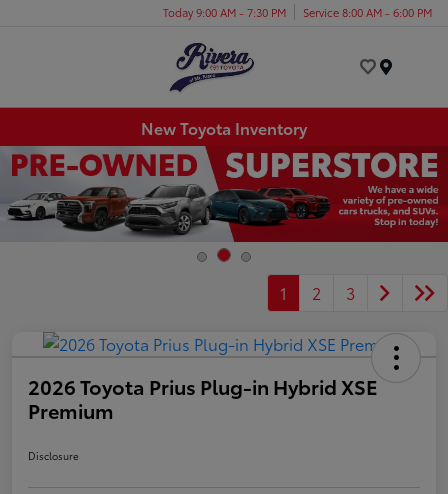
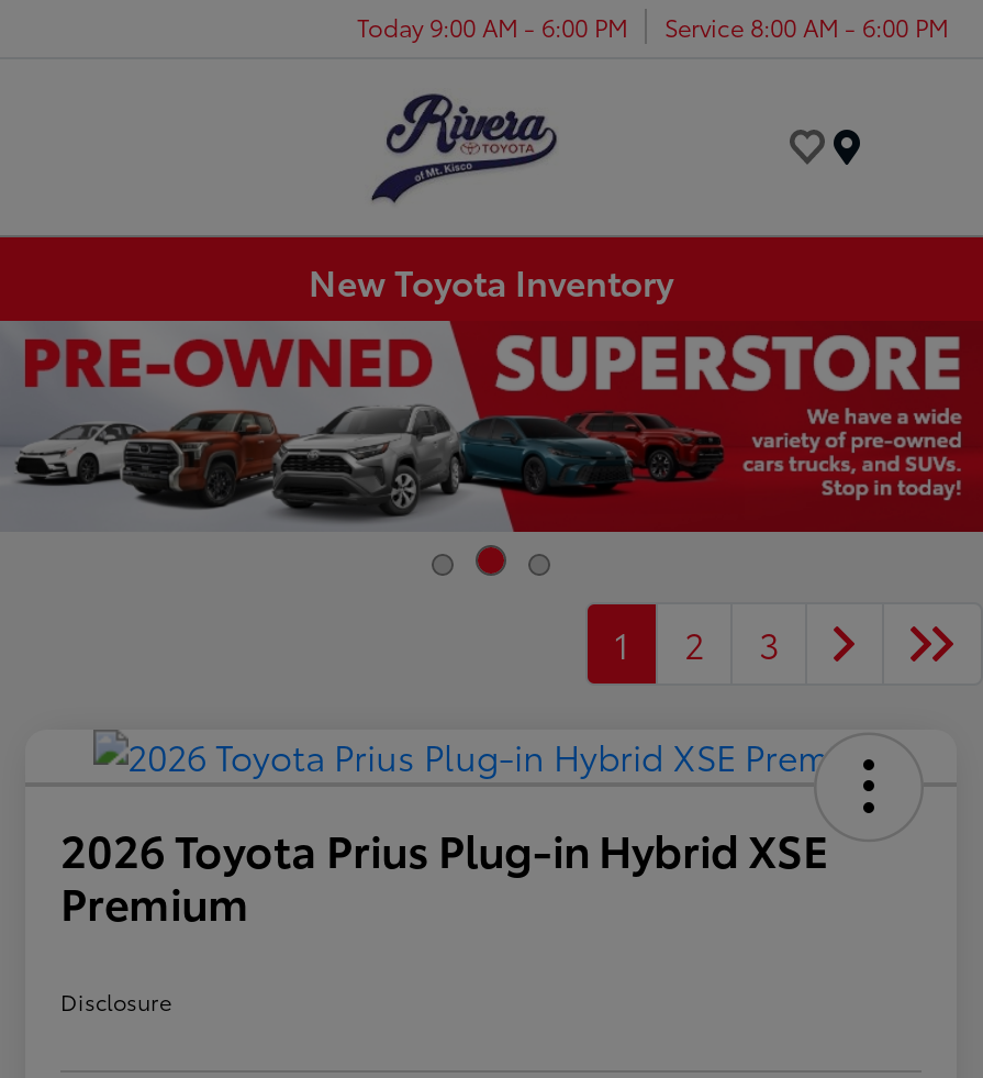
[163,3,432,19] Today 9:00 AM - 7:30 PM Service 8:00 AM - 6:00 PM -> [357,8,948,43] Today 9:00 AM - 6:00 PM Service 8:00 AM - 6:00 PM

